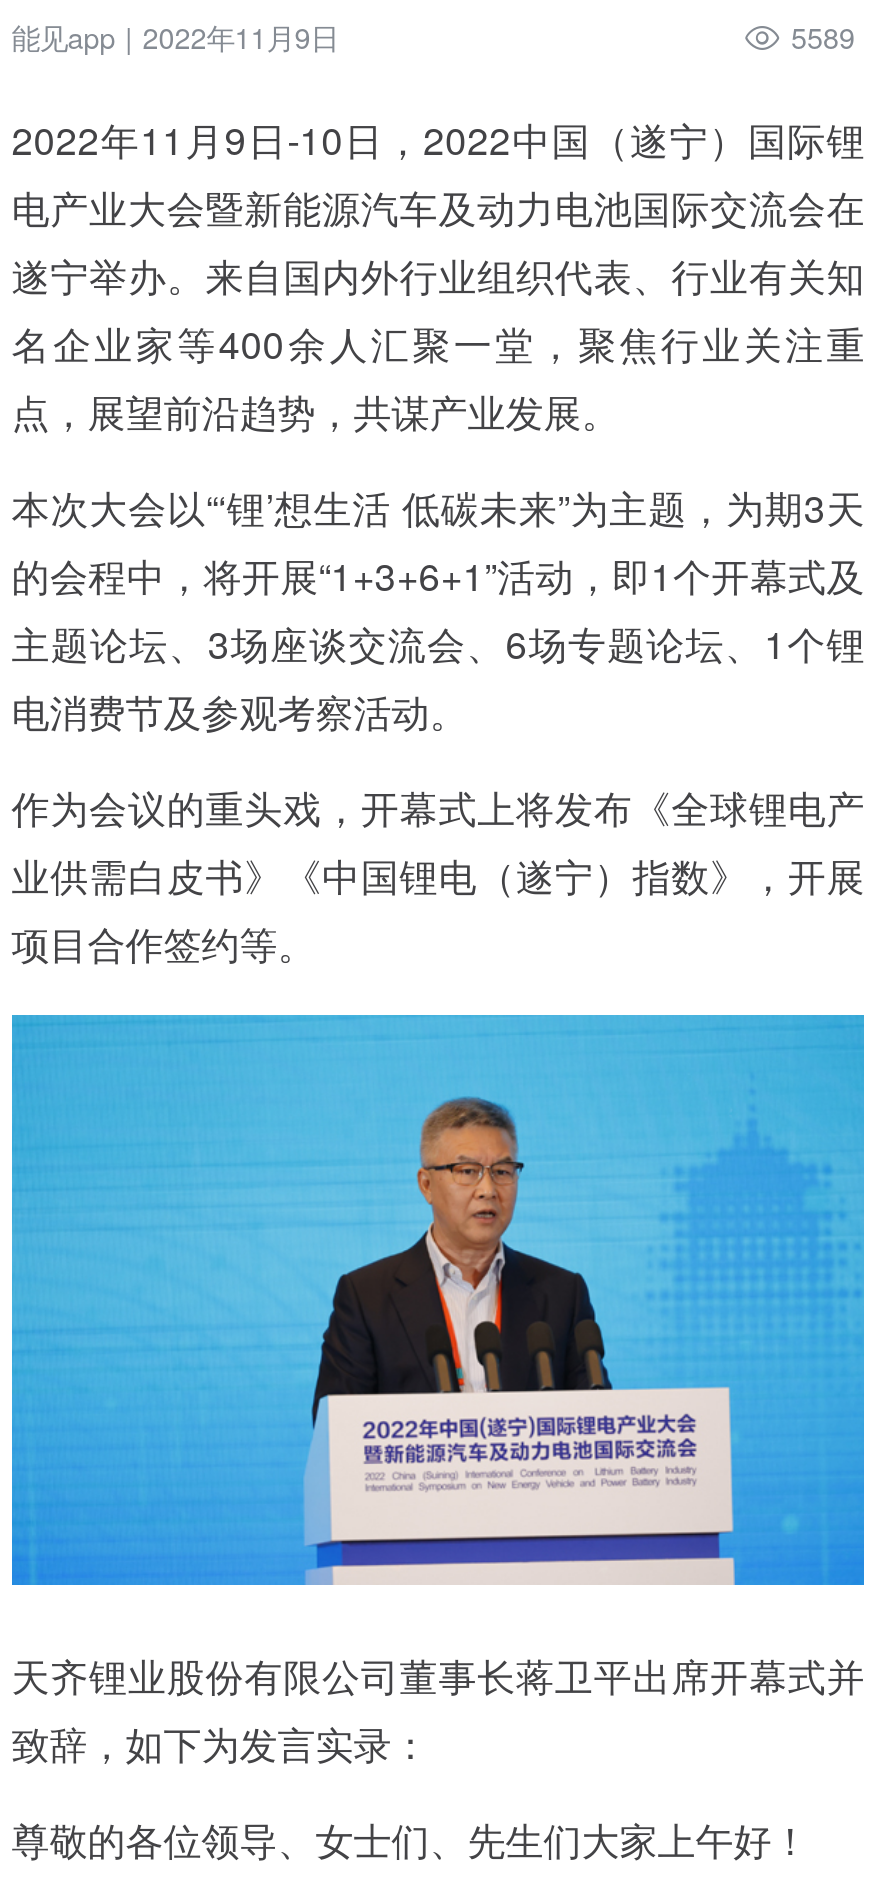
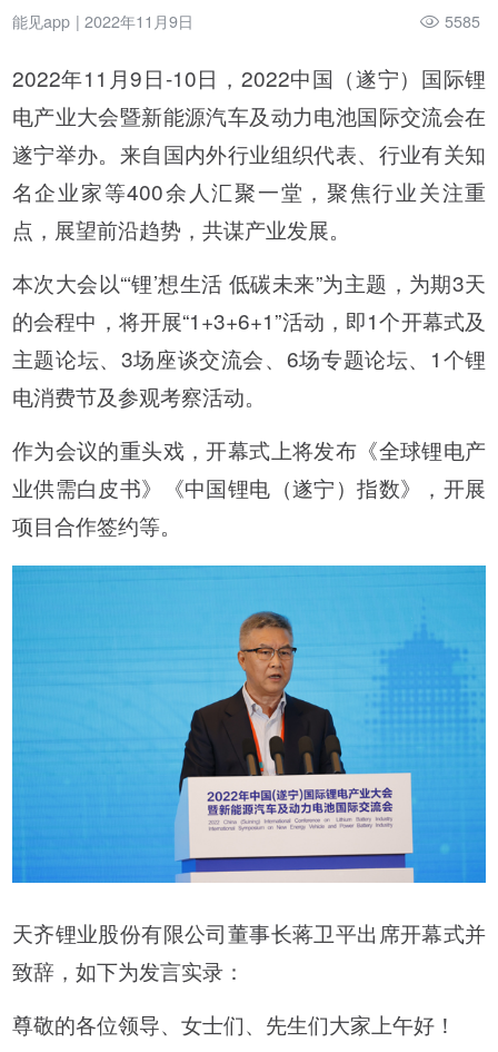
[791,16,855,56] 5589 -> [445,10,481,32] 5585

